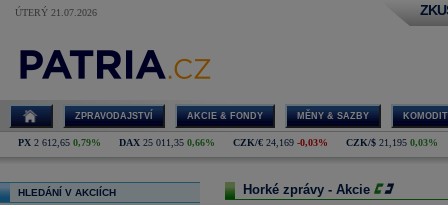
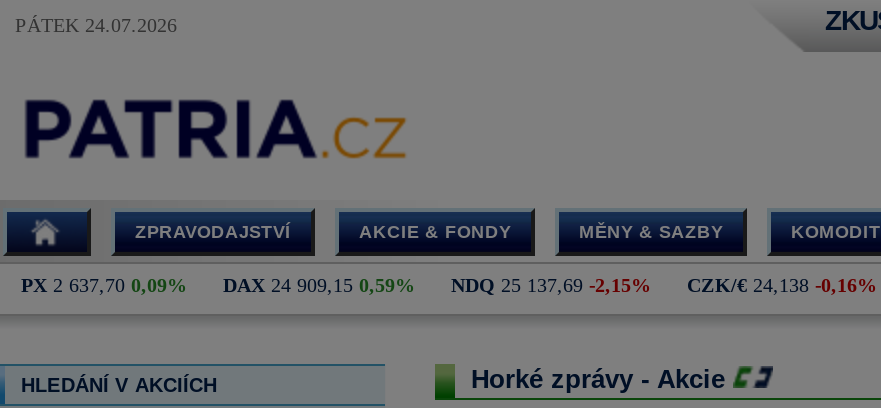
[15,7,97,18] ÚTERÝ 21.07.2026 -> [15,14,177,36] PÁTEK 24.07.2026
[18,137,438,148] PX 2 612,65 0,79% | DAX 25 011,35 0,66% | CZK/€ 24,169 -0,03% | CZK/$ 21,195 0,03% -> [21,274,877,296] PX 2 637,70 0,09% | DAX 24 909,15 0,59% | NDQ 25 137,69 -2,15% | CZK/€ 24,138 -0,16%

